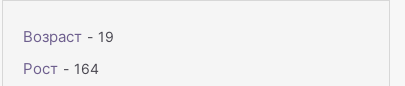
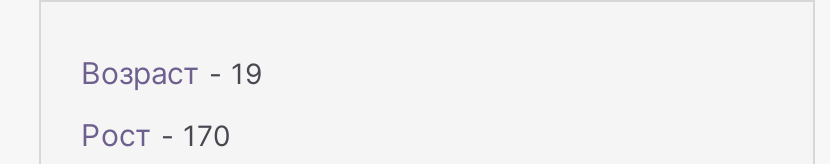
[23,58,99,77] Рост 164 -> [81,117,231,155] Рост 170

